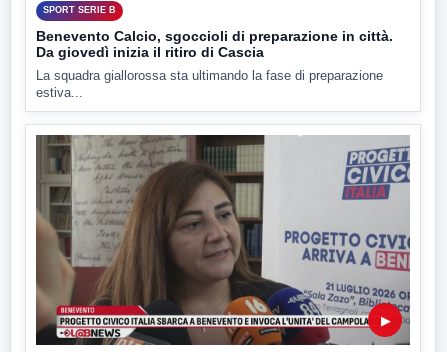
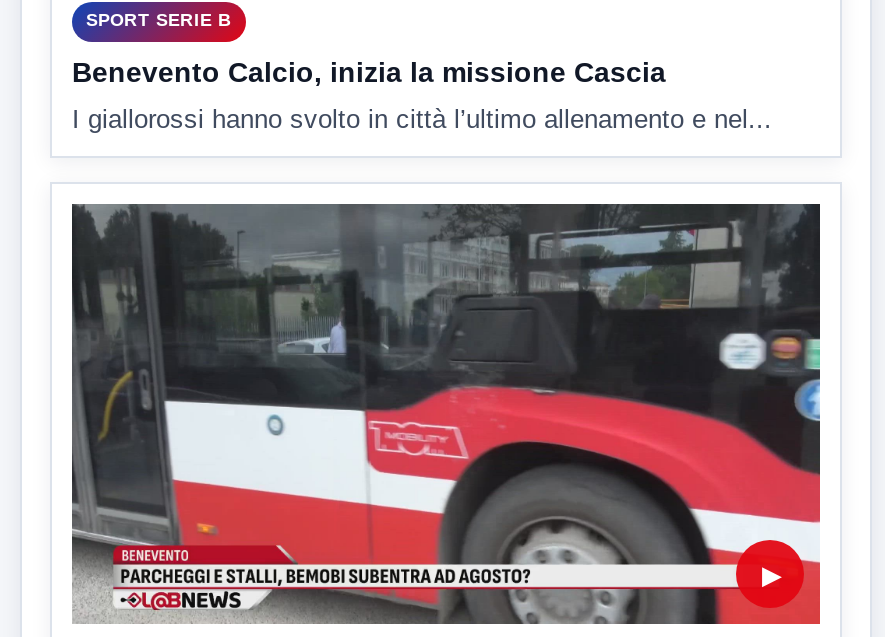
[36,28,393,60] Benevento Calcio, sgoccioli di preparazione in città. | Da giovedì inizia il ritiro di Cascia -> [72,56,666,88] Benevento Calcio, inizia la missione Cascia
[36,68,383,100] La squadra giallorossa sta ultimando la fase di preparazione | estiva... -> [72,104,772,134] I giallorossi hanno svolto in città l’ultimo allenamento e nel...
[36,135,411,346] [image] -> [72,202,822,626] [image]

